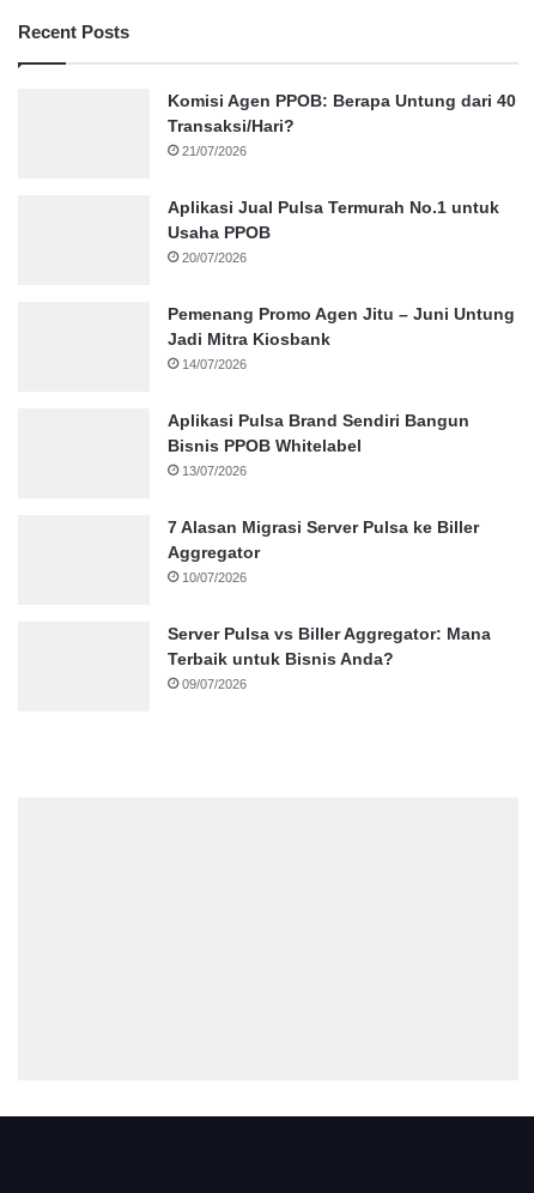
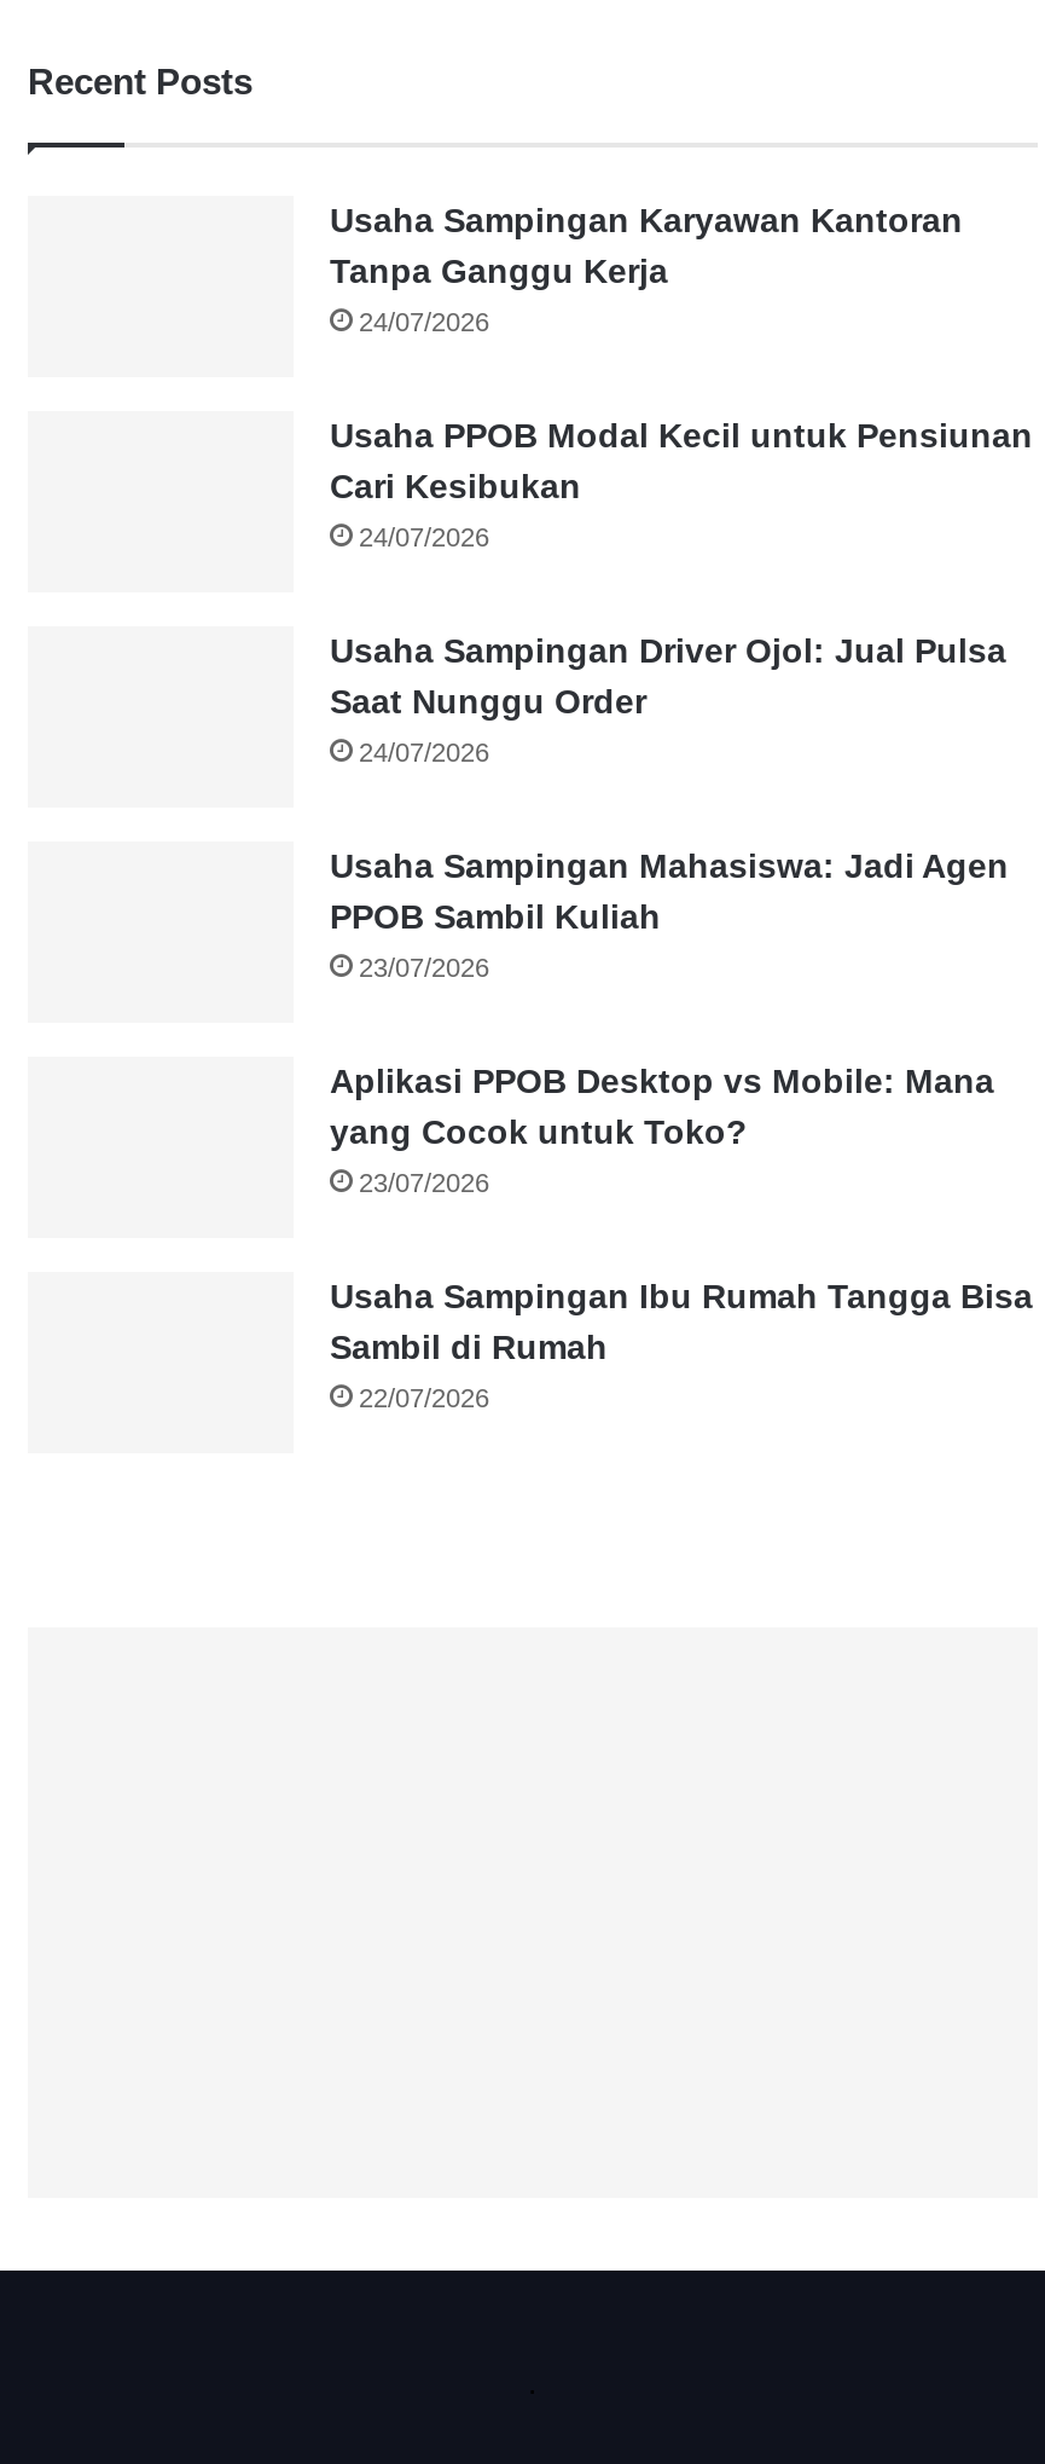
[168,91,516,158] Komisi Agen PPOB: Berapa Untung dari 40 | Transaksi/Hari? | 21/07/2026 -> [330,200,963,336] Usaha Sampingan Karyawan Kantoran | Tanpa Ganggu Kerja | 24/07/2026
[168,197,499,264] Aplikasi Jual Pulsa Termurah No.1 untuk | Usaha PPOB | 20/07/2026 -> [330,415,1033,551] Usaha PPOB Modal Kecil untuk Pensiunan | Cari Kesibukan | 24/07/2026
[168,304,515,371] Pemenang Promo Agen Jitu – Juni Untung | Jadi Mitra Kiosbank | 14/07/2026 -> [330,631,1006,766] Usaha Sampingan Driver Ojol: Jual Pulsa | Saat Nunggu Order | 24/07/2026
[168,411,469,478] Aplikasi Pulsa Brand Sendiri Bangun | Bisnis PPOB Whitelabel | 13/07/2026 -> [330,846,1009,981] Usaha Sampingan Mahasiswa: Jadi Agen | PPOB Sambil Kuliah | 23/07/2026
[168,517,479,584] 7 Alasan Migrasi Server Pulsa ke Biller | Aggregator | 10/07/2026 -> [330,1061,994,1196] Aplikasi PPOB Desktop vs Mobile: Mana | yang Cocok untuk Toko? | 23/07/2026
[168,624,491,691] Server Pulsa vs Biller Aggregator: Mana | Terbaik untuk Bisnis Anda? | 09/07/2026 -> [330,1276,1033,1412] Usaha Sampingan Ibu Rumah Tangga Bisa | Sambil di Rumah | 22/07/2026

